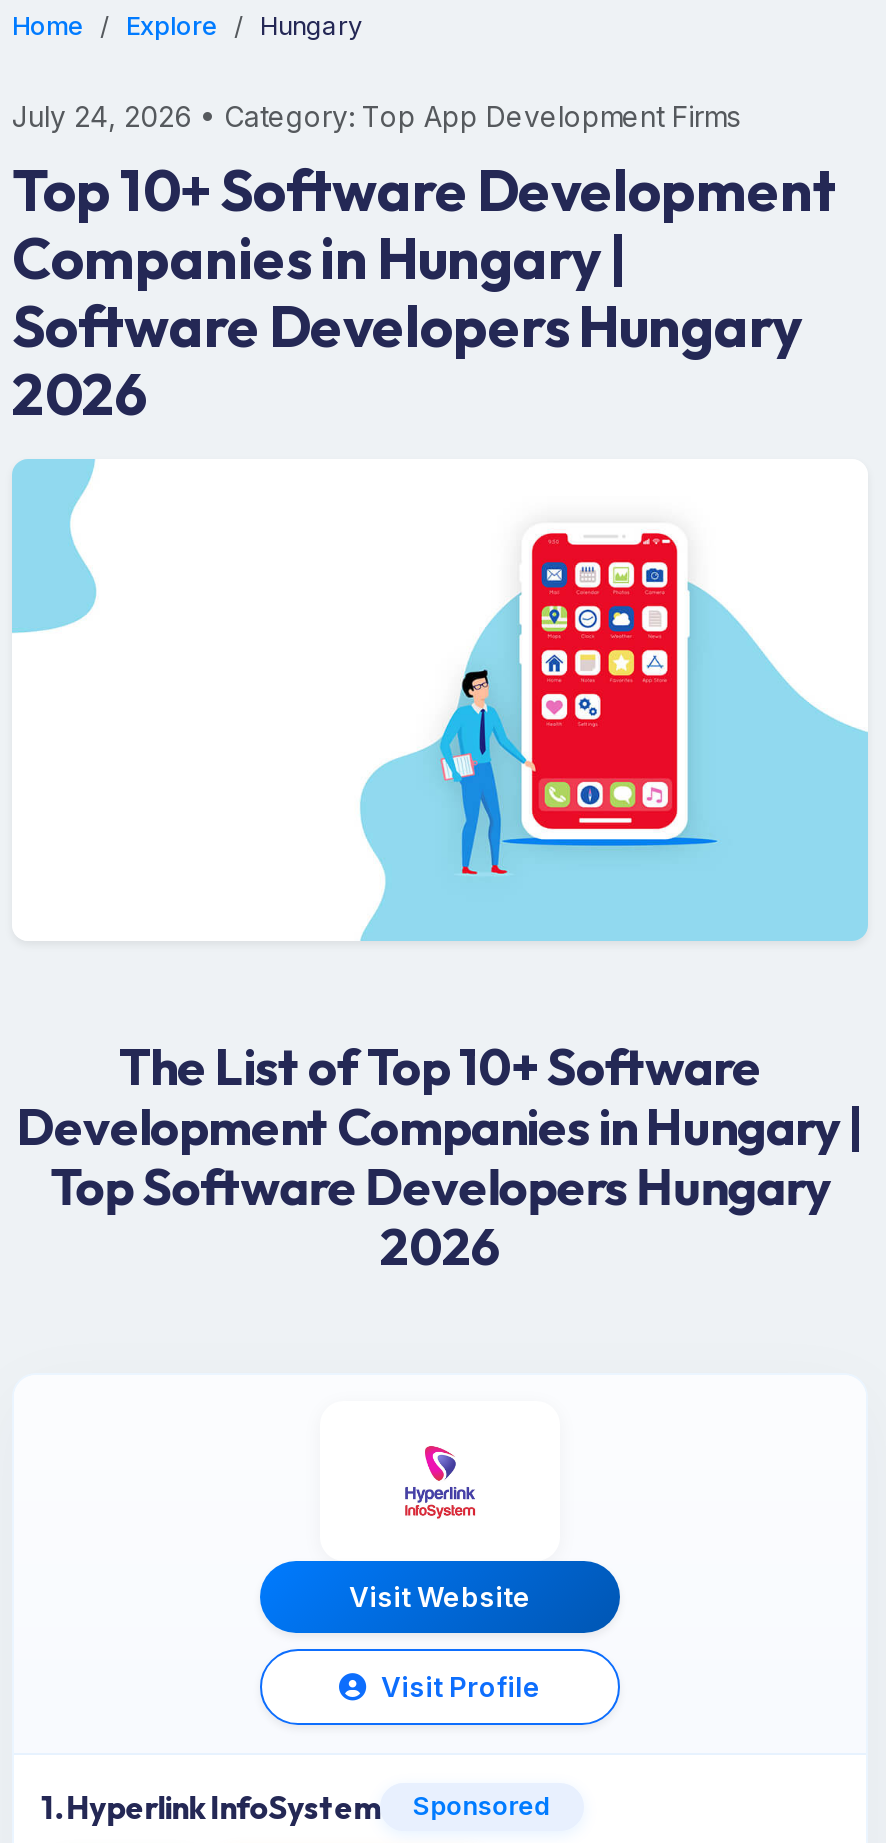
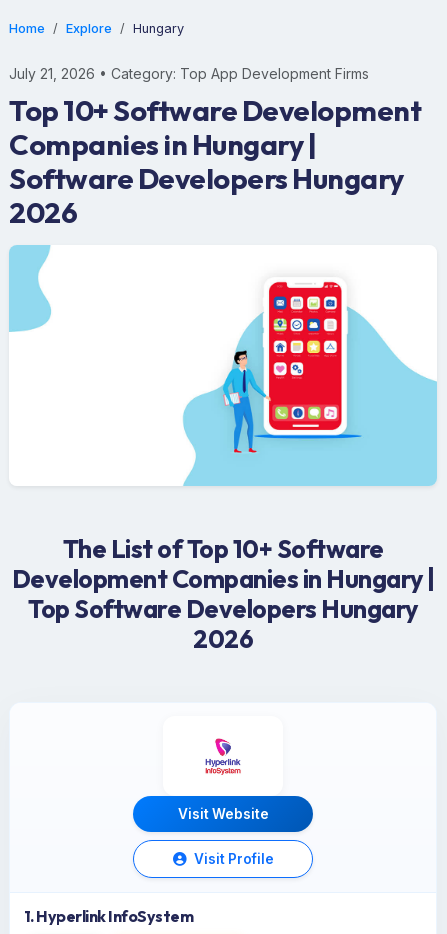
[12,99,740,133] July 24, 2026 • Category: Top App Development Firms -> [9,65,369,82] July 21, 2026 • Category: Top App Development Firms
[412,1791,552,1821] Sponsored -> none

